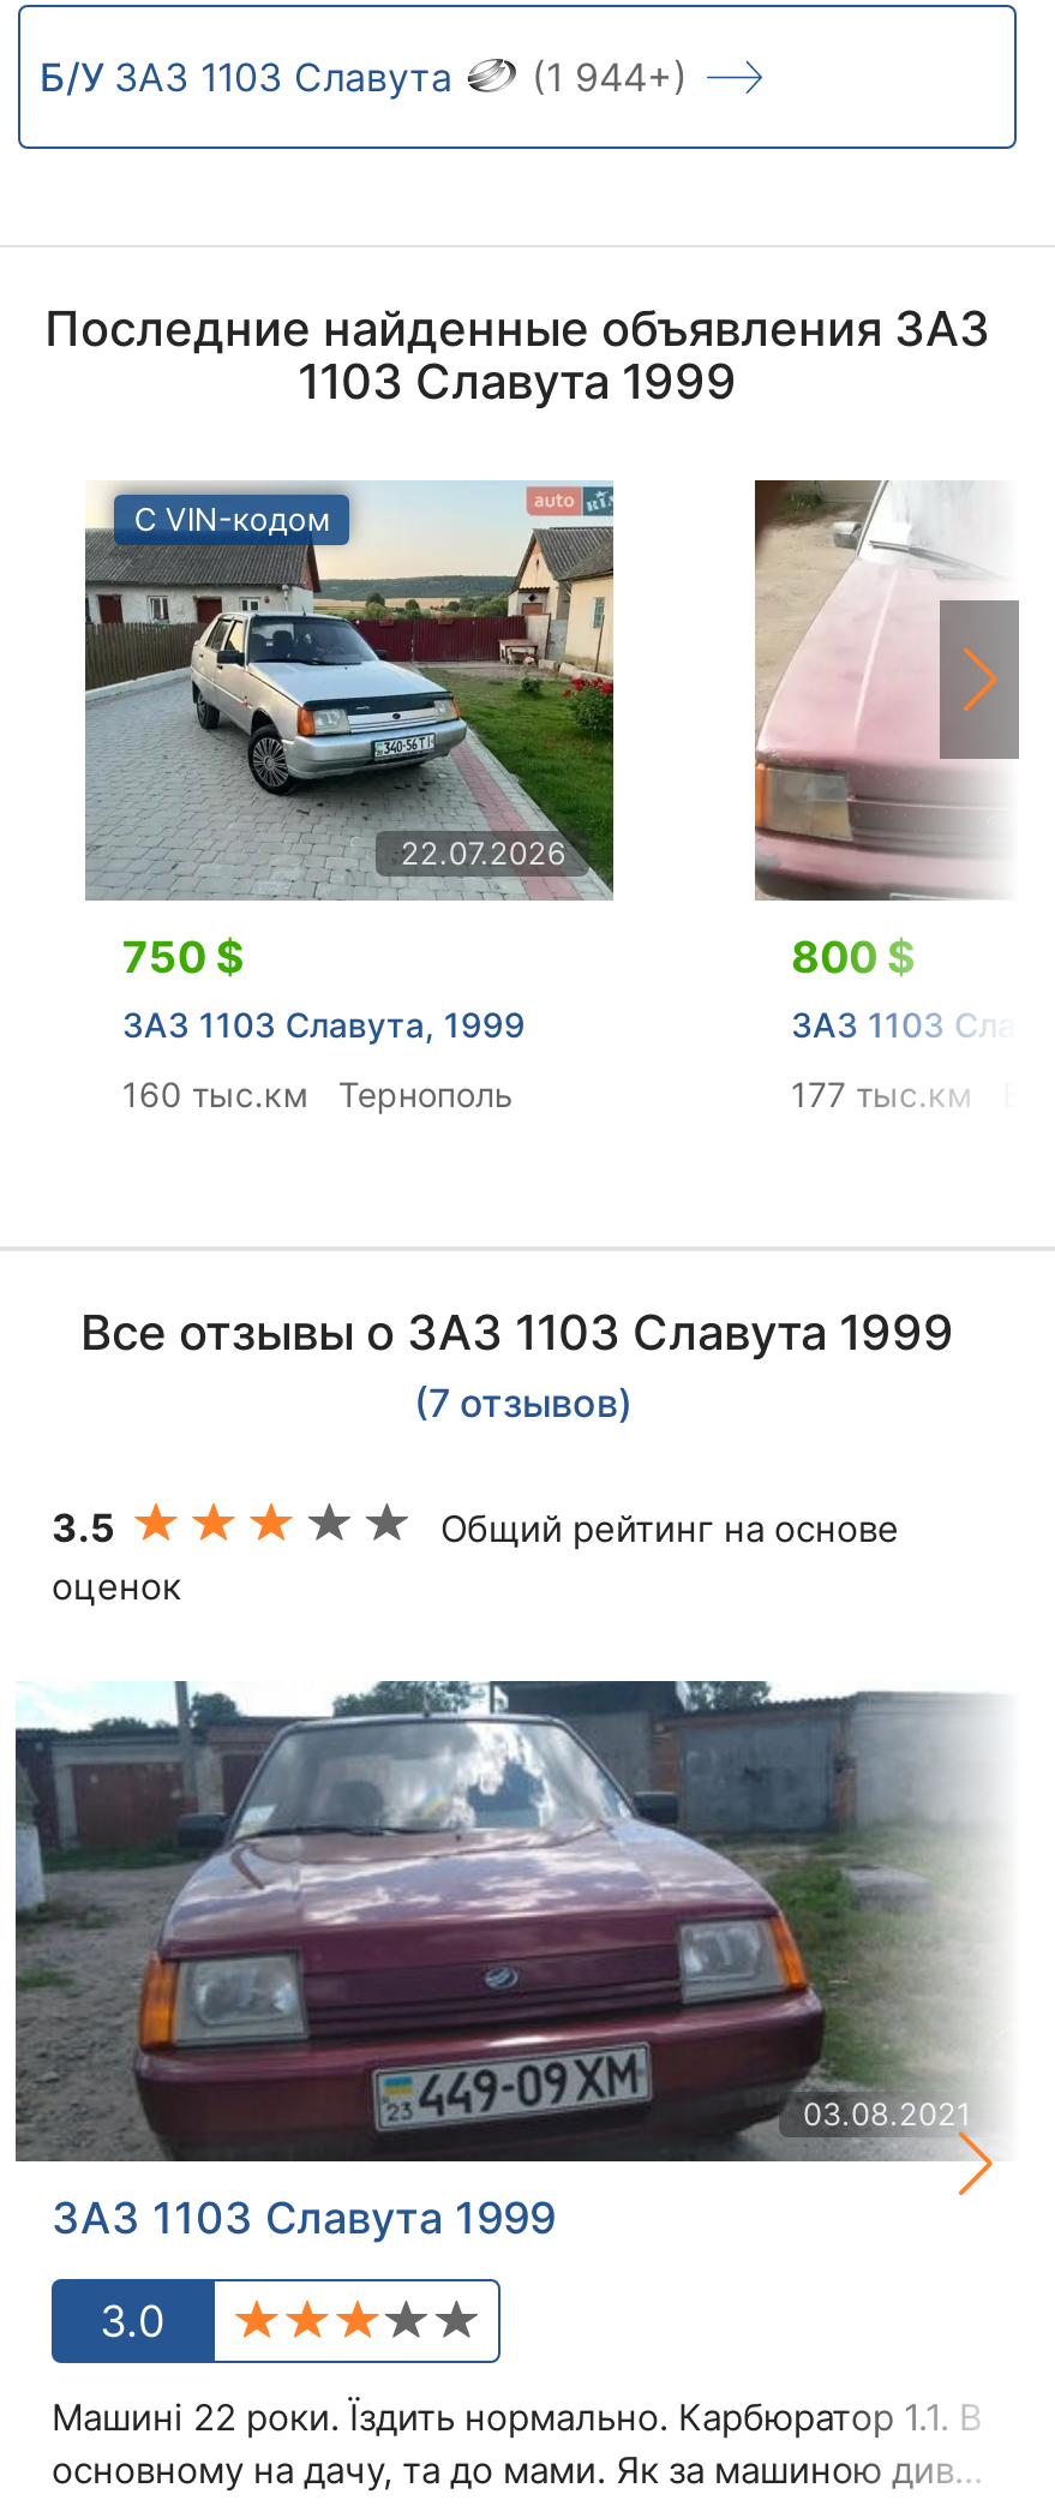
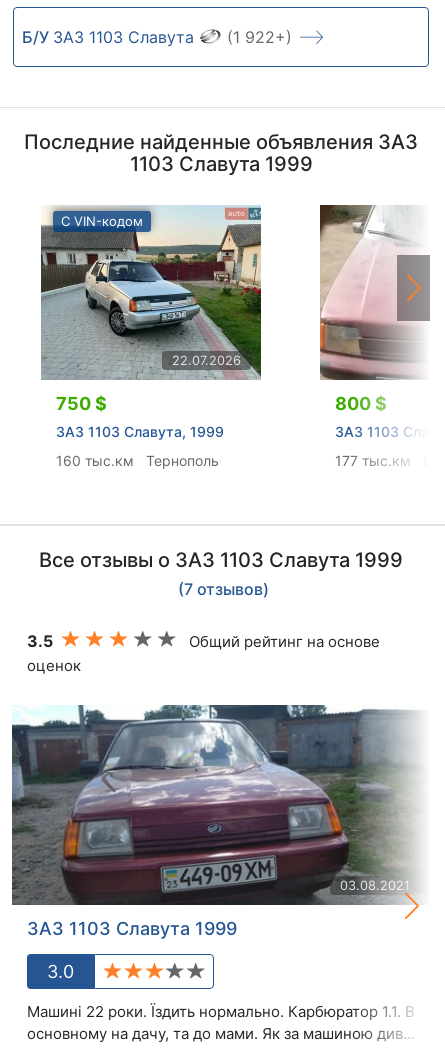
[40,52,688,100] Б/У ЗАЗ 1103 Славута (1 944+) -> [22,27,292,47] Б/У ЗАЗ 1103 Славута (1 922+)

